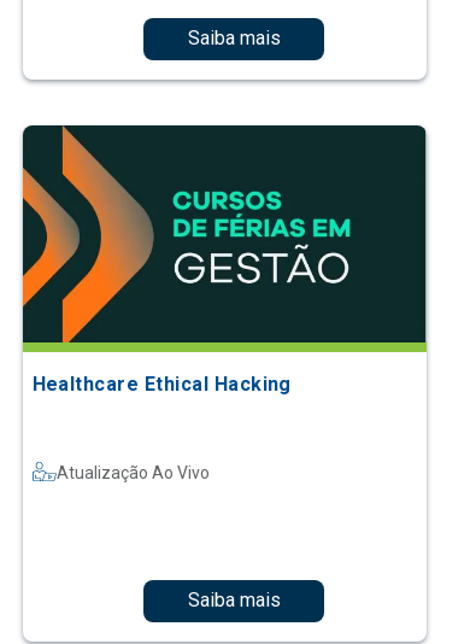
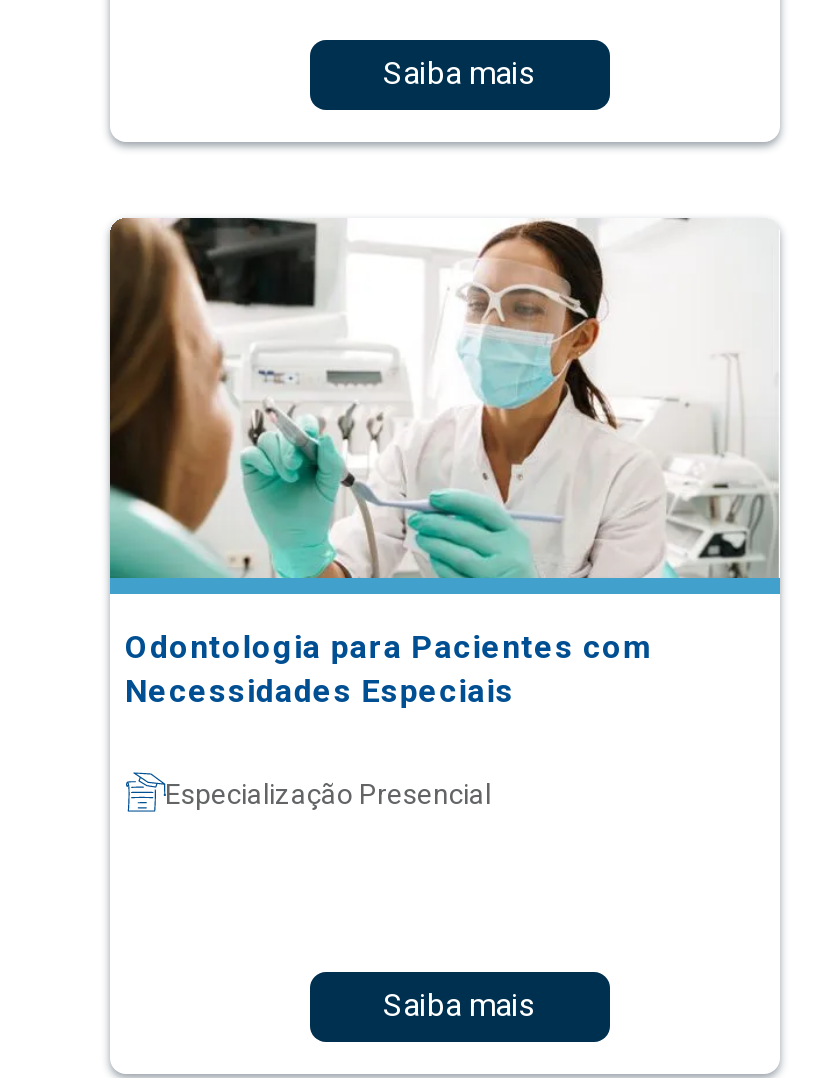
[22,124,428,395] [image] | Healthcare Ethical Hacking -> [108,216,782,710] [image] | Odontologia para Pacientes com | Necessidades Especiais
[56,463,209,482] Atualização Ao Vivo -> [165,778,491,810] Especialização Presencial

